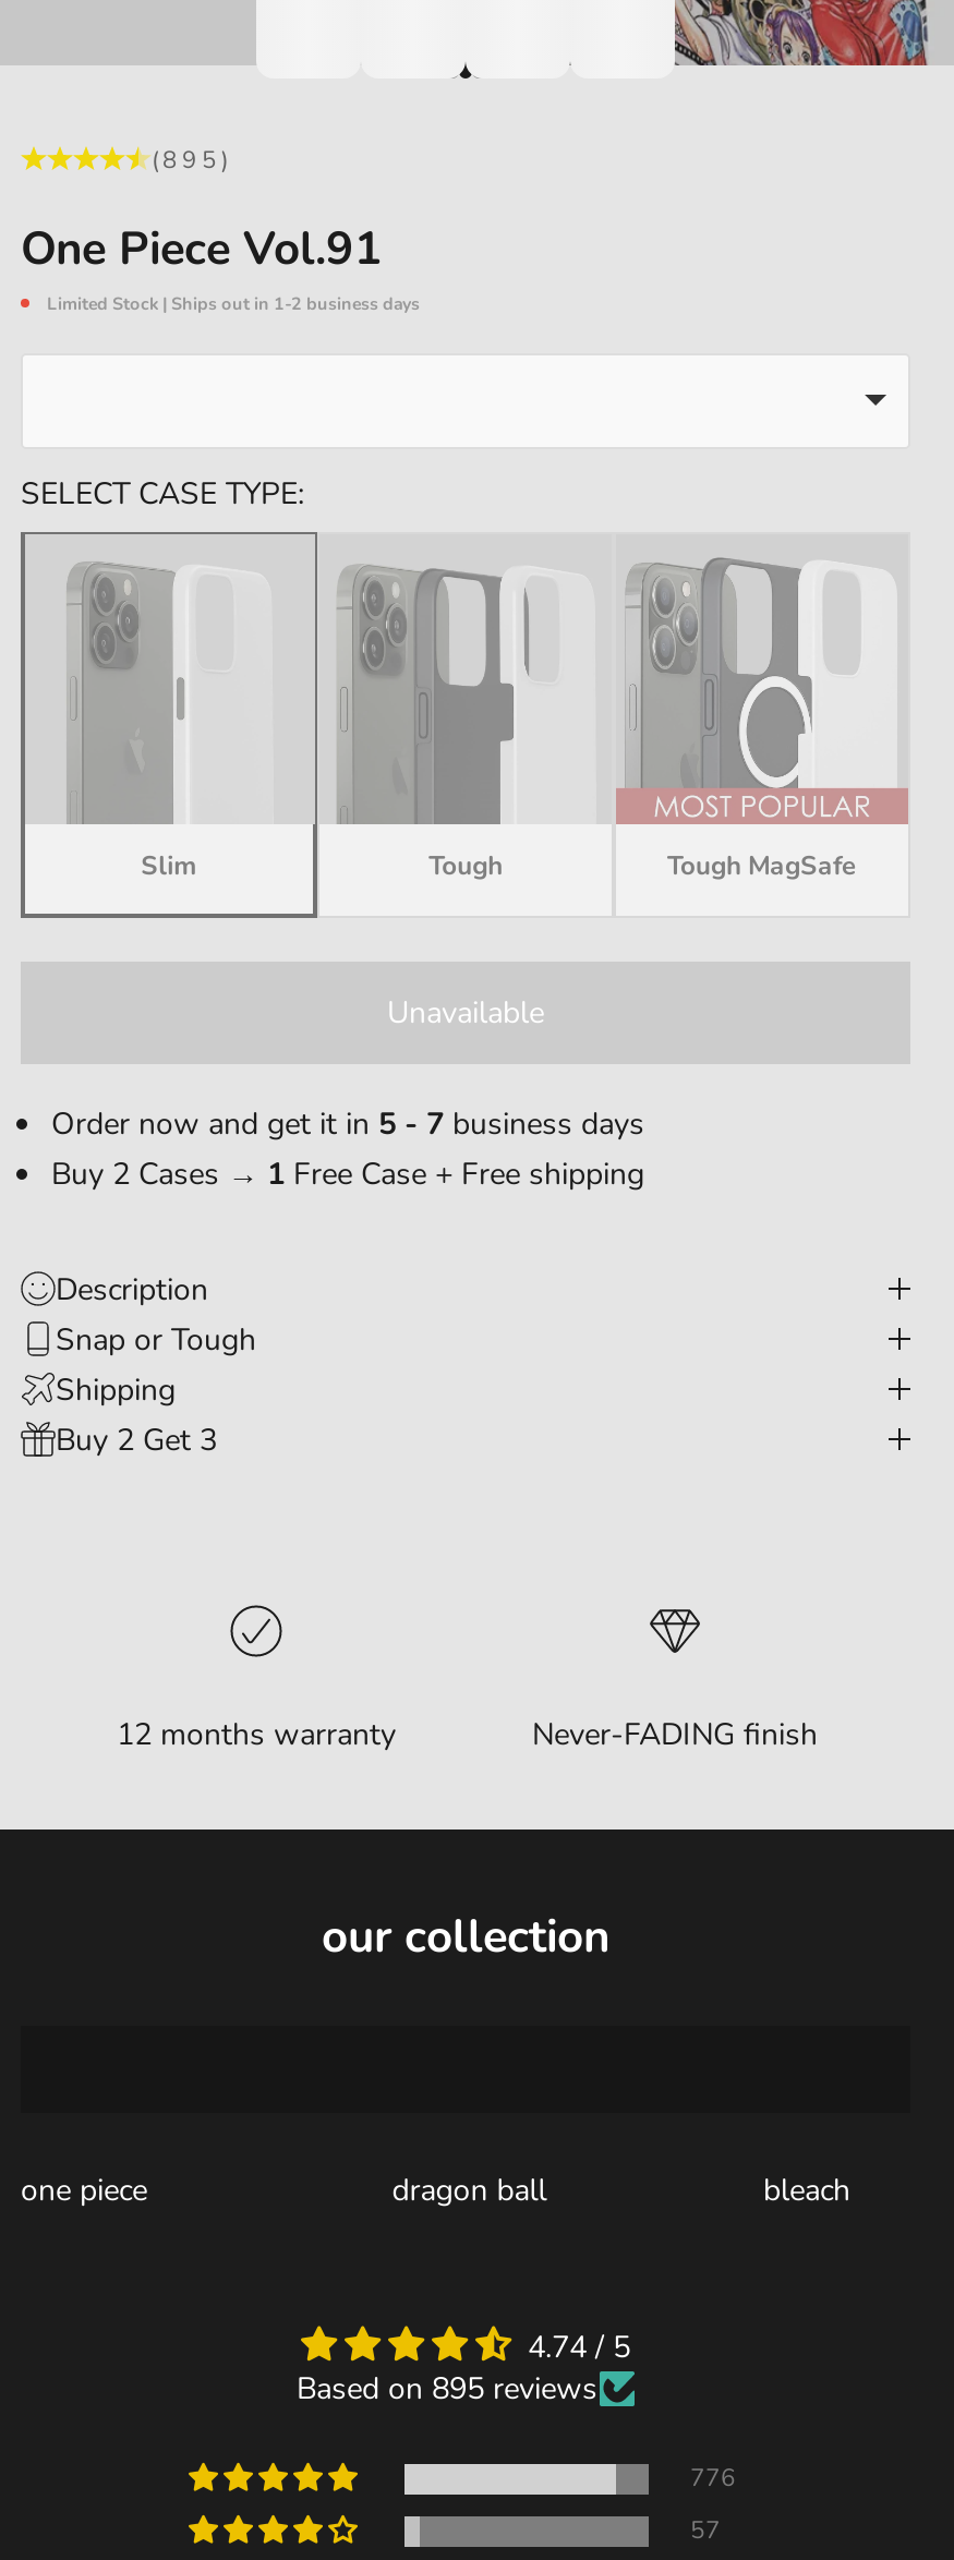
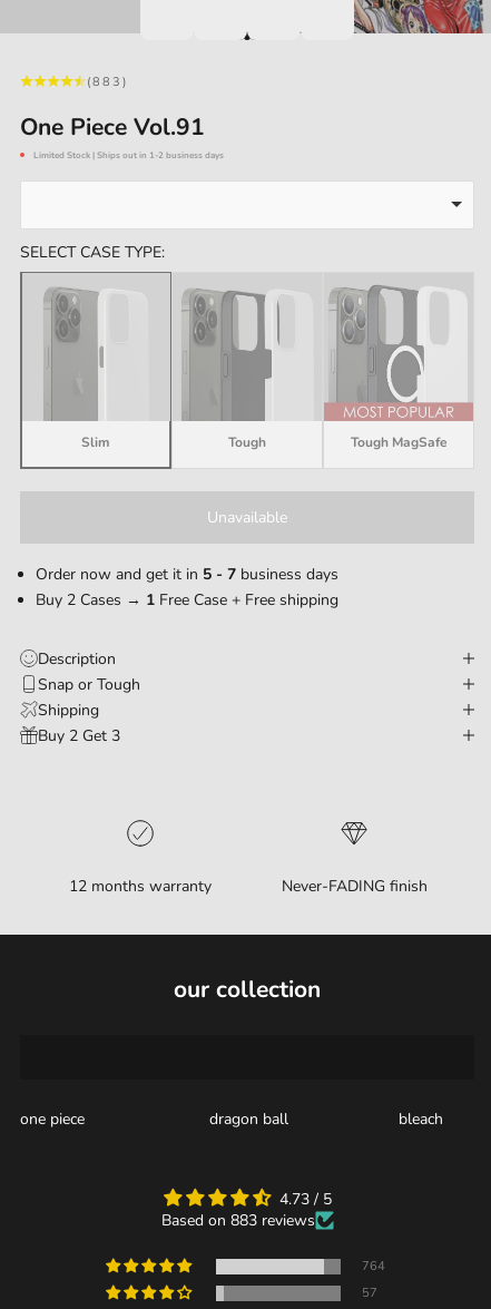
[152,143,232,176] (895) -> [87,73,128,90] (883)
[528,2326,630,2367] 4.74 / 5 -> [279,1188,331,1210] 4.73 / 5
[297,2367,597,2409] Based on 895 reviews -> [161,1210,315,1231] Based on 883 reviews
[690,2462,736,2495] 776 -> [362,1258,385,1274] 764

